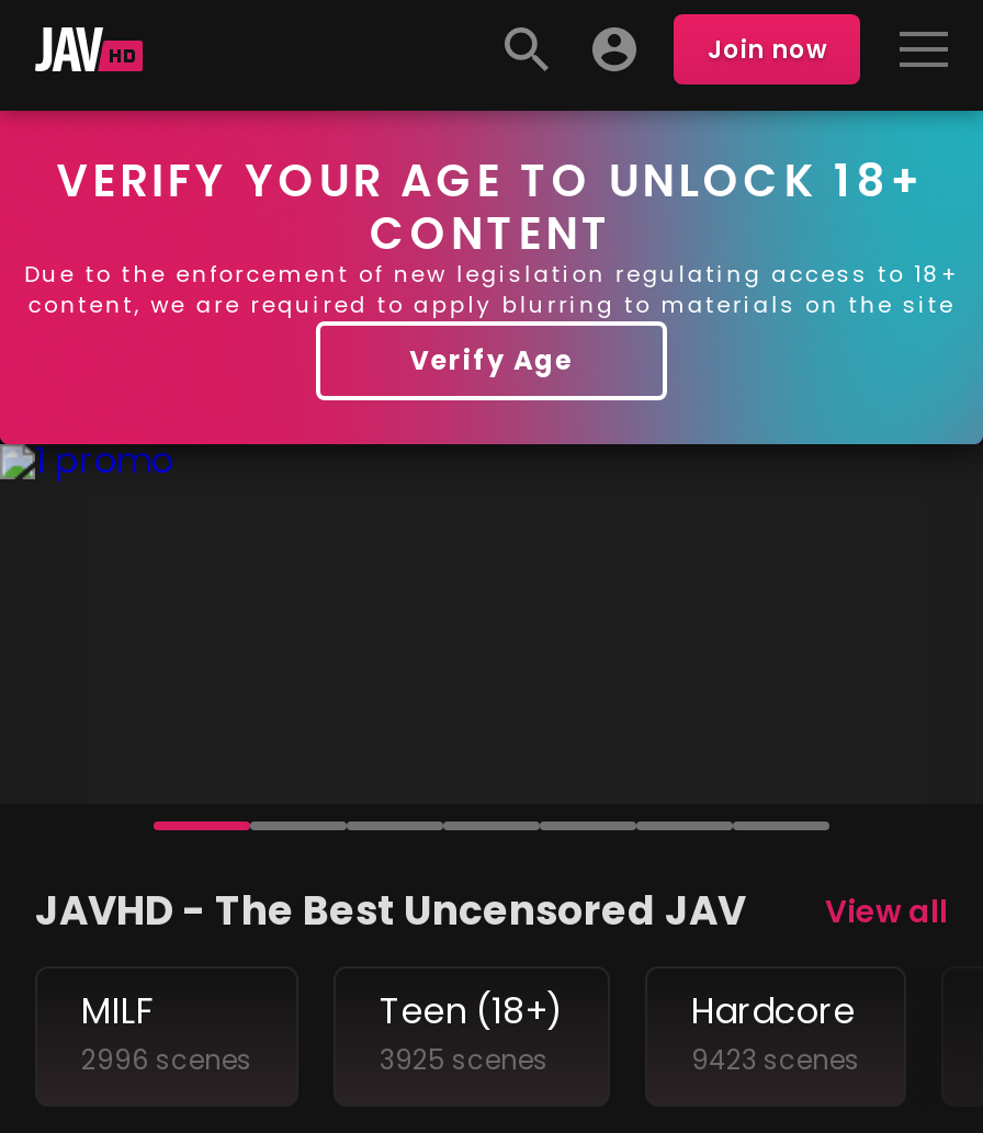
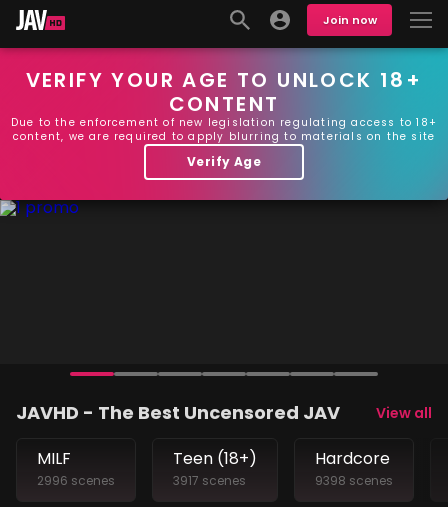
[380,1042,549,1079] 3925 scenes -> [173,472,246,489] 3917 scenes
[691,1042,860,1079] 9423 scenes -> [315,472,393,489] 9398 scenes

